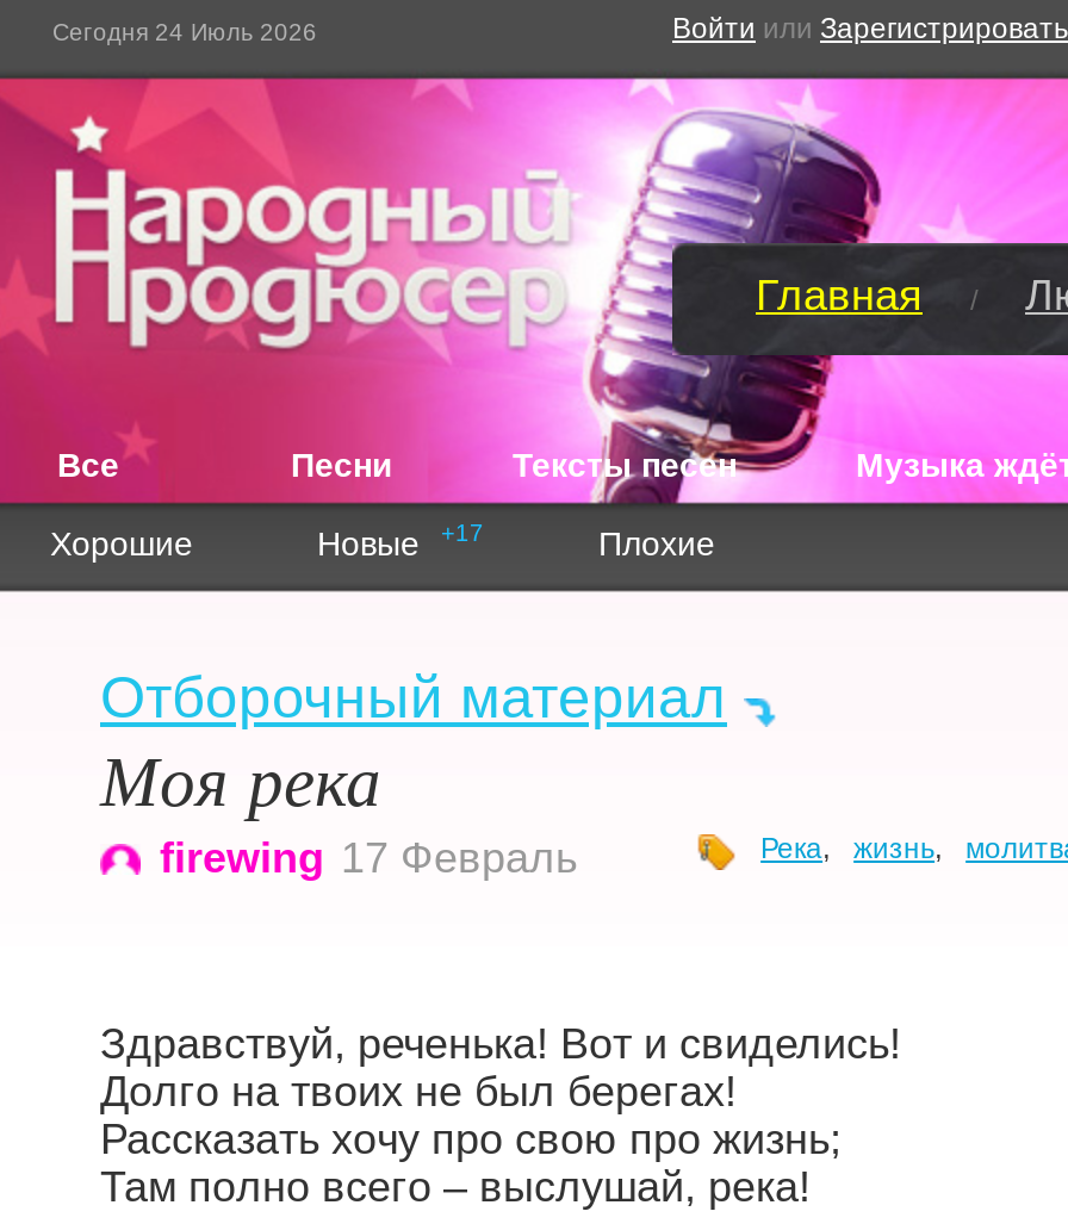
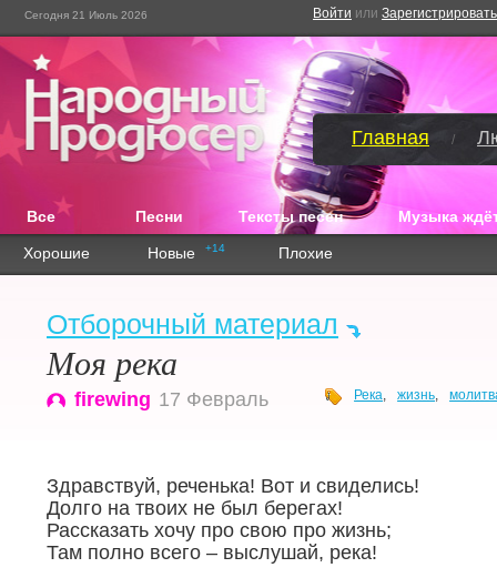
[52,19,317,45] Сегодня 24 Июль 2026 -> [24,9,148,21] Сегодня 21 Июль 2026
[317,520,484,563] Новые +17 -> [148,242,225,262] Новые +14

